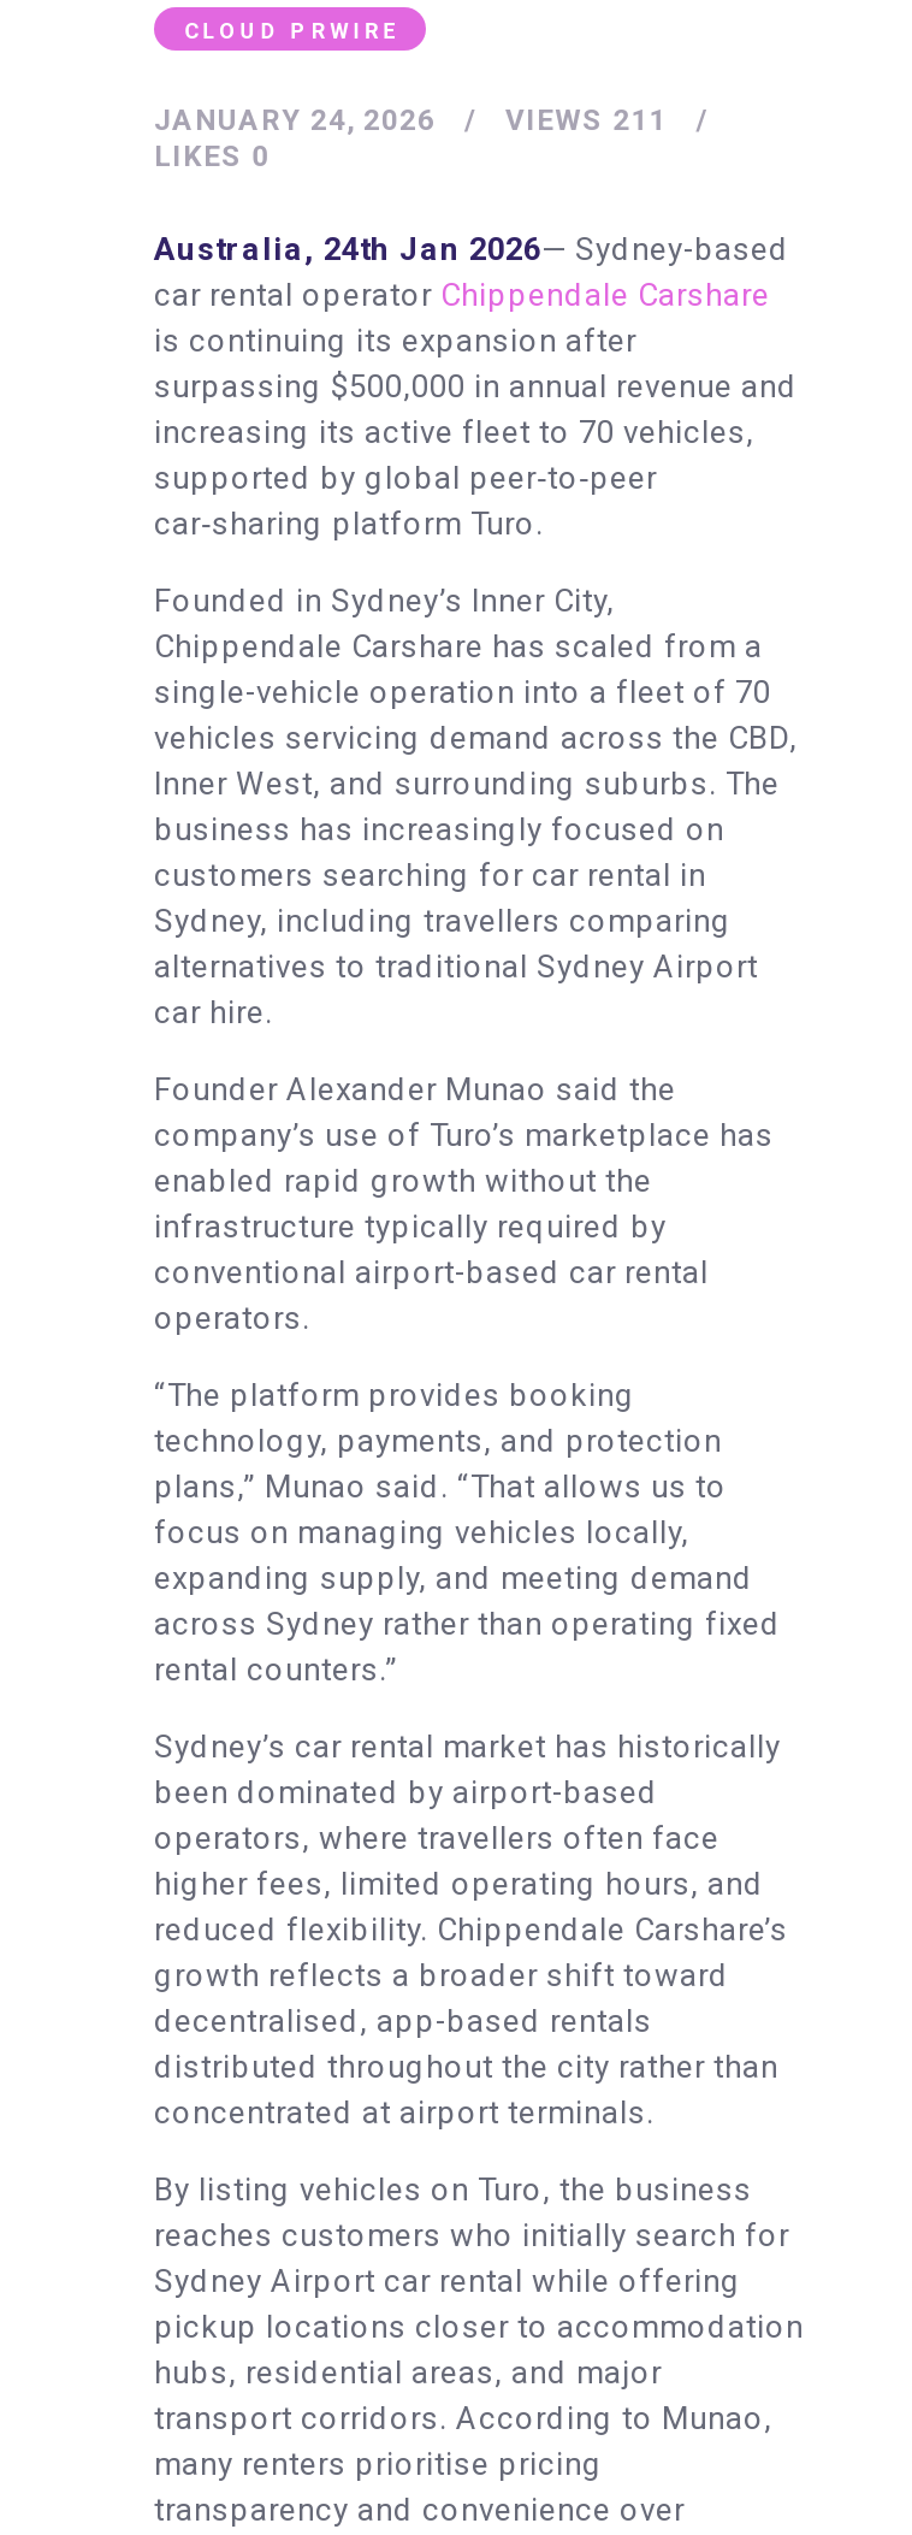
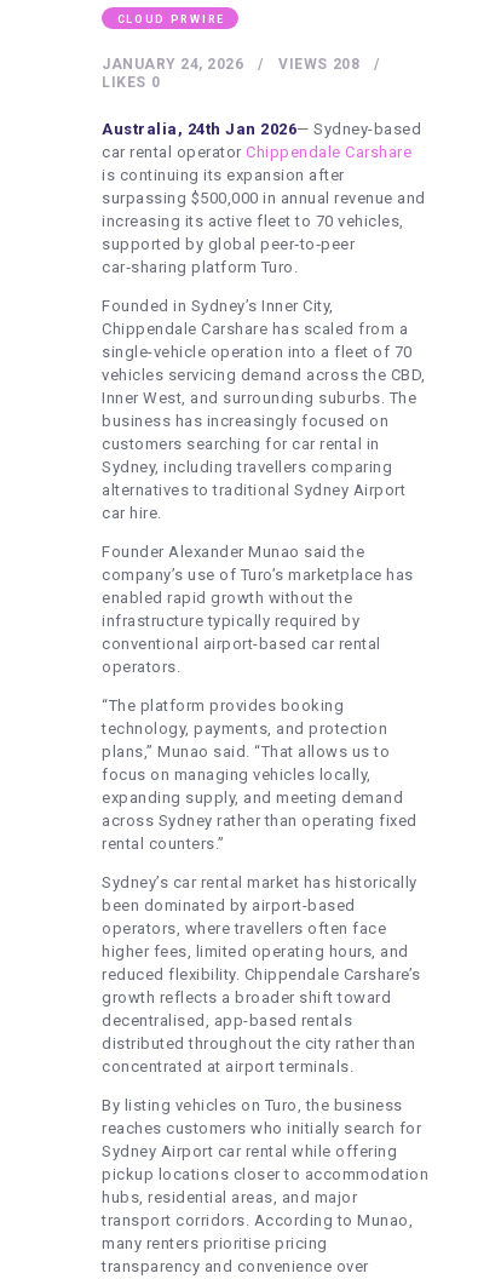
[505,103,667,136] VIEWS 211 -> [278,55,360,72] VIEWS 208

